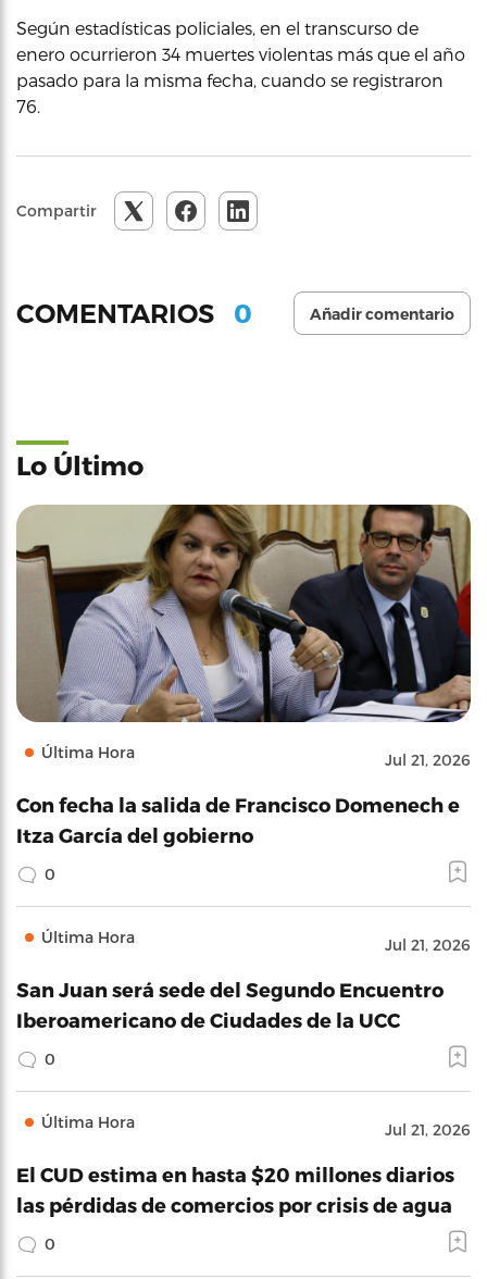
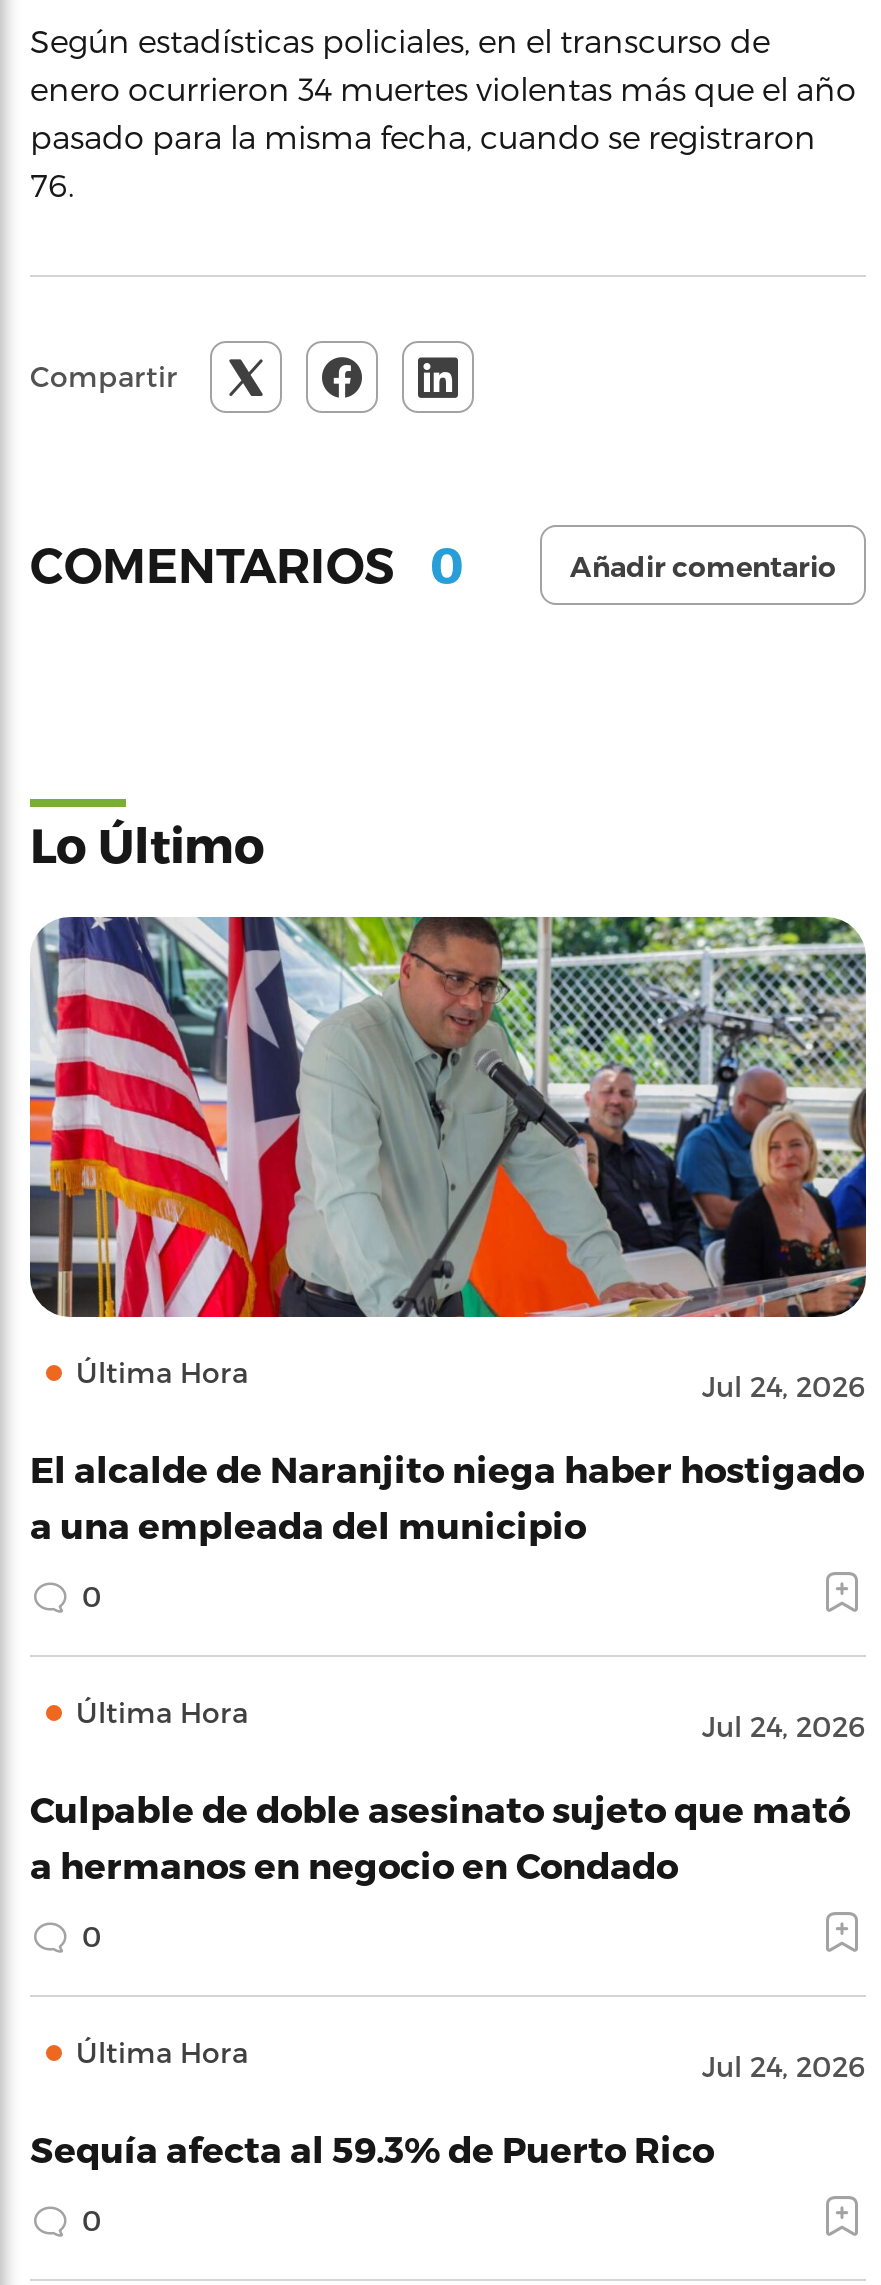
[15,504,472,769] [image] | Jul 21, 2026 -> [28,915,868,1403] [image] | Jul 24, 2026
[16,793,460,846] Con fecha la salida de Francisco Domenech e | Itza García del gobierno -> [30,1447,864,1545] El alcalde de Naranjito niega haber hostigado | a una empleada del municipio
[385,935,471,954] Jul 21, 2026 -> [702,1709,866,1743] Jul 24, 2026
[16,978,444,1031] San Juan será sede del Segundo Encuentro | Iberoamericano de Ciudades de la UCC -> [30,1787,850,1885] Culpable de doble asesinato sujeto que mató | a hermanos en negocio en Condado
[385,1120,471,1139] Jul 21, 2026 -> [702,2049,866,2083] Jul 24, 2026
[16,1163,454,1216] El CUD estima en hasta $20 millones diarios | las pérdidas de comercios por crisis de agua -> [30,2127,714,2169] Sequía afecta al 59.3% de Puerto Rico

